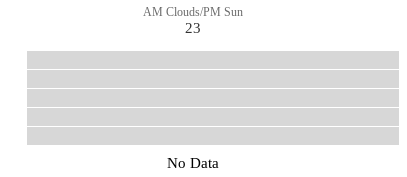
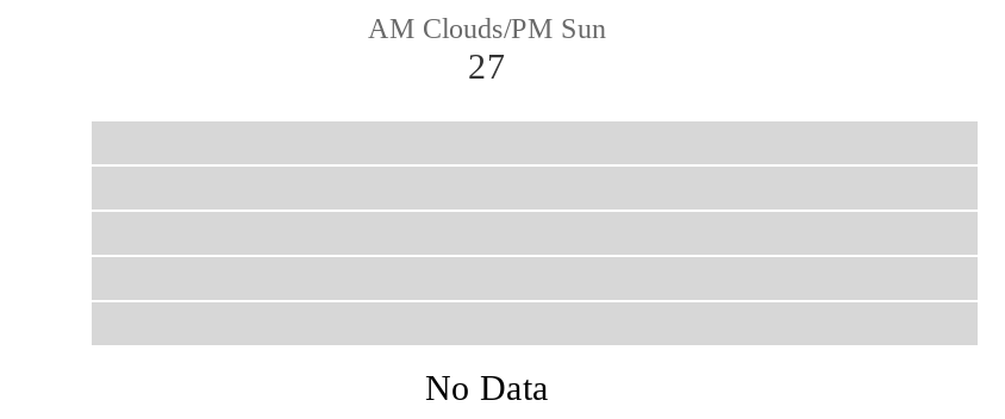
[185,20,201,36] 23 -> [468,47,506,85] 27

